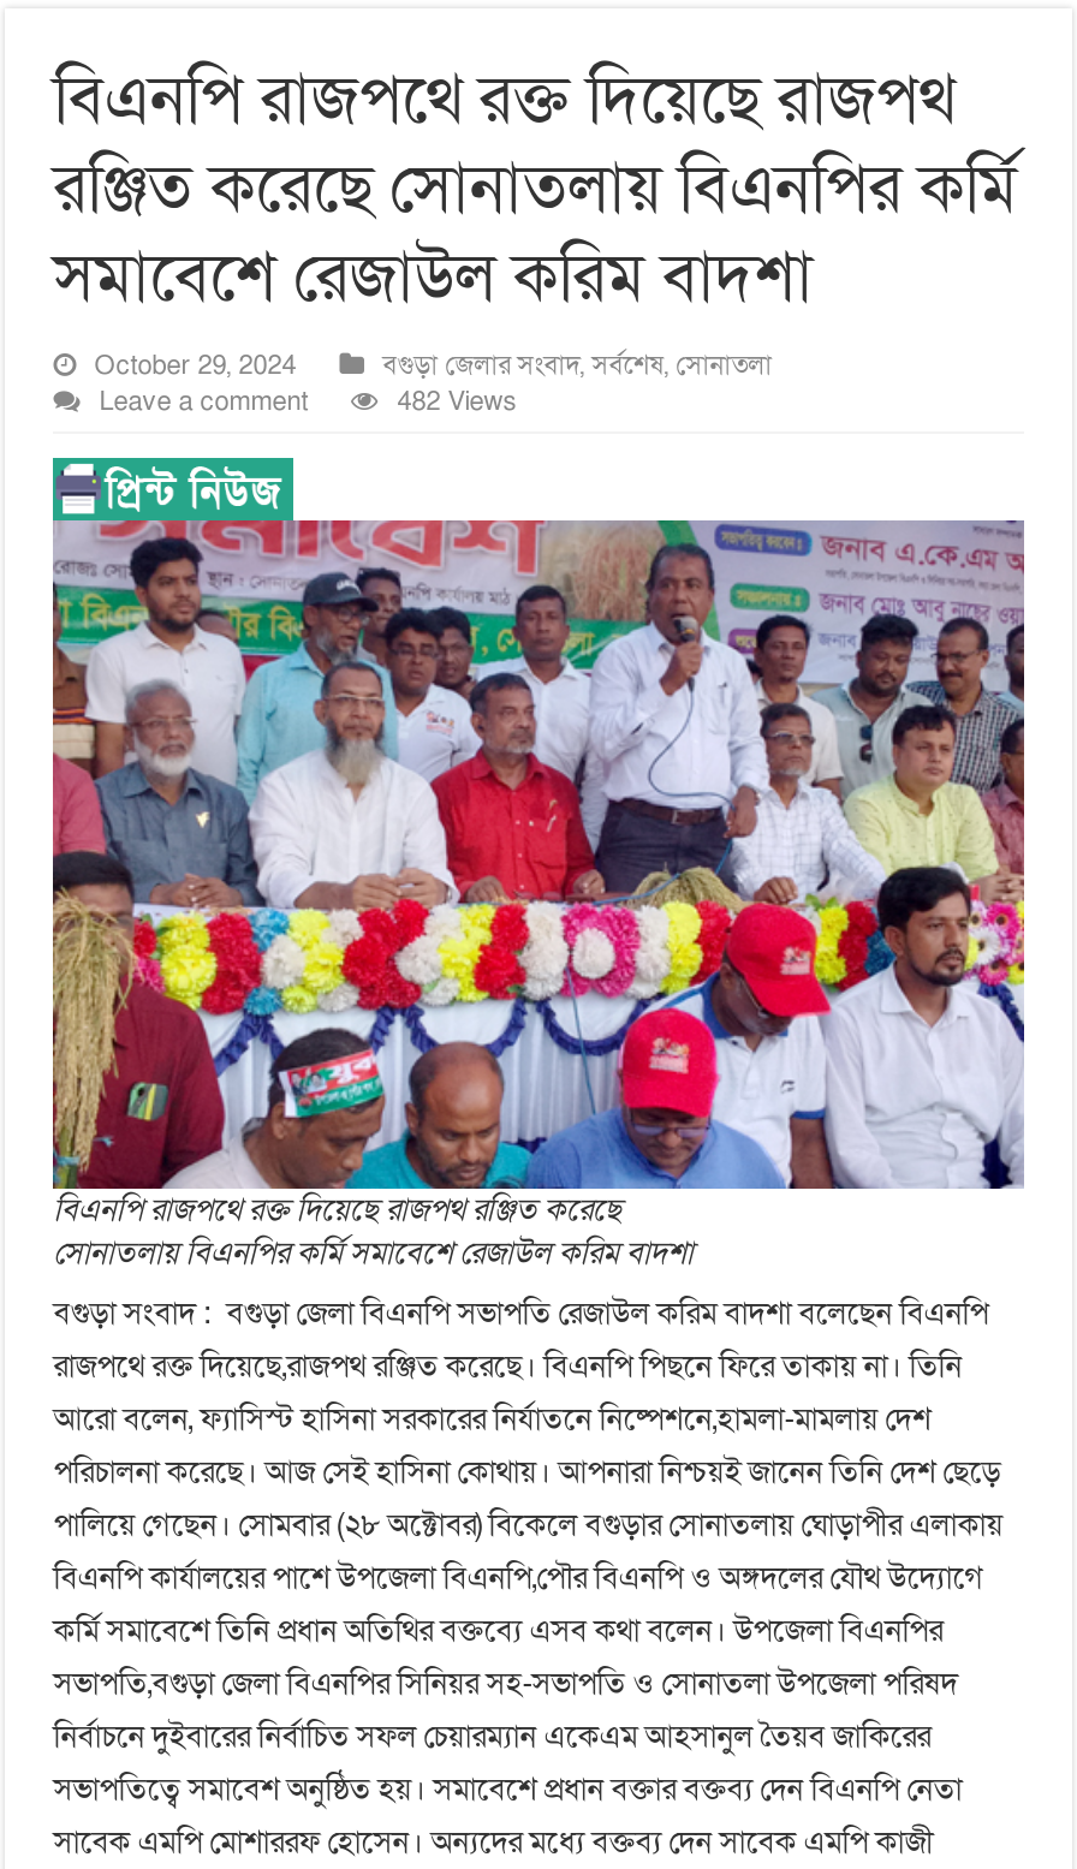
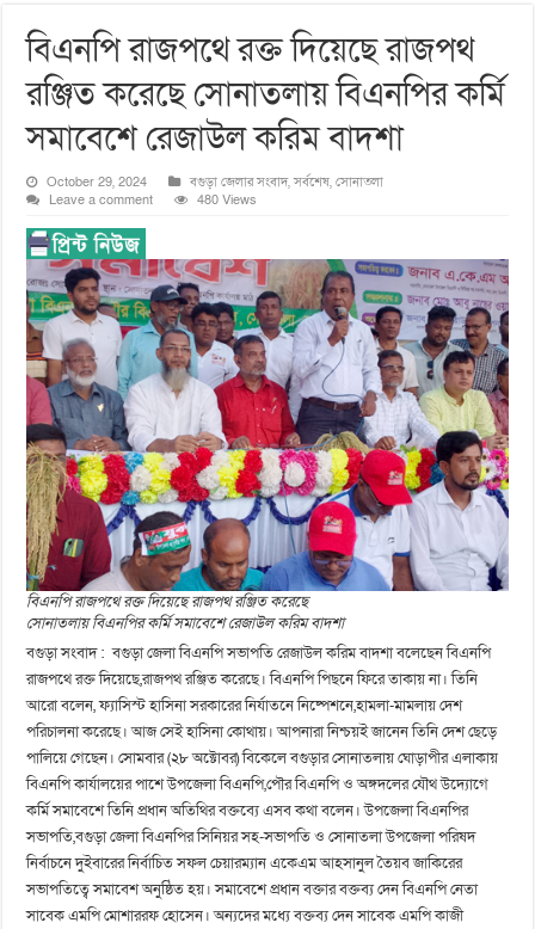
[397,382,517,419] 482 Views -> [197,191,257,208] 480 Views

